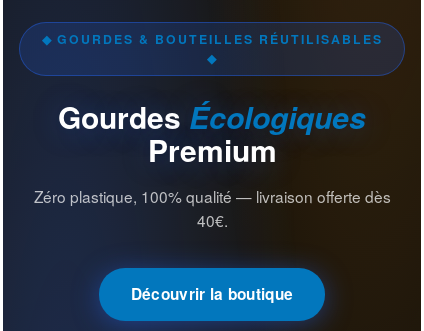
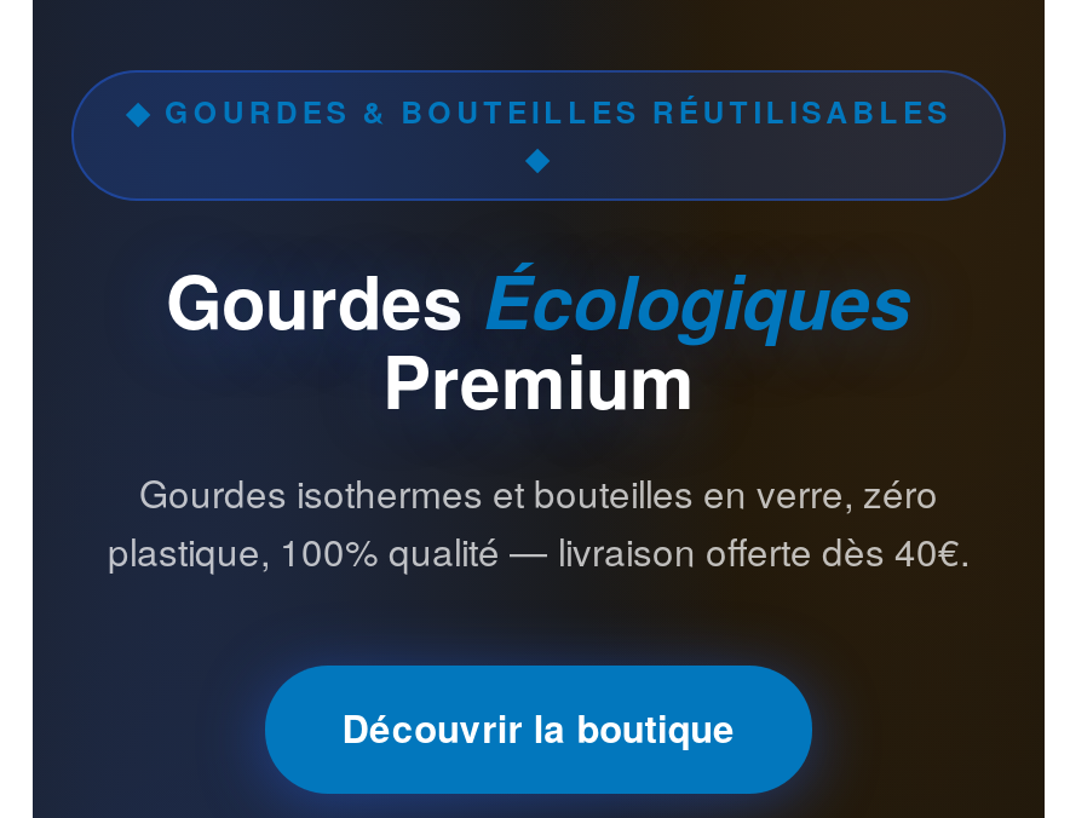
[33,185,390,231] Zéro plastique, 100% qualité — livraison offerte dès | 40€. -> [108,464,970,575] Gourdes isothermes et bouteilles en verre, zéro | plastique, 100% qualité — livraison offerte dès 40€.

